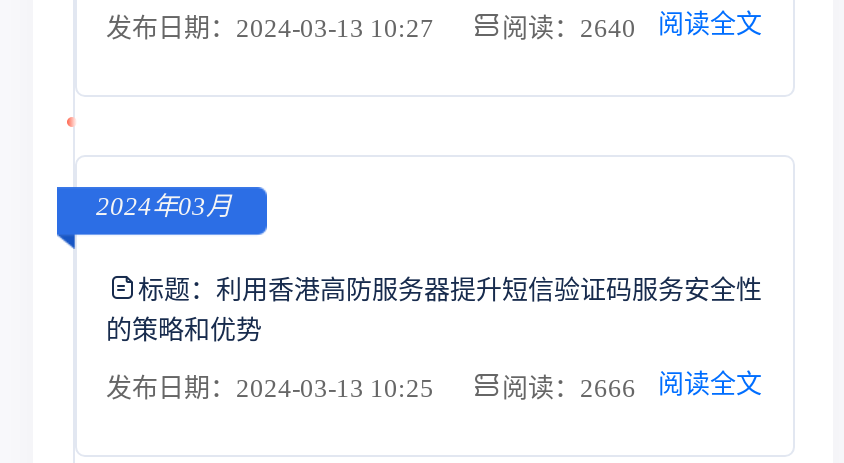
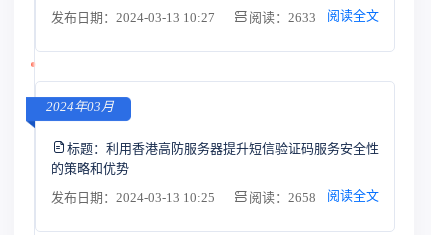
[502,9,762,43] 阅读：2640 阅读全文 -> [248,8,378,25] 阅读：2633 阅读全文
[502,369,762,403] 阅读：2666 阅读全文 -> [248,188,378,205] 阅读：2658 阅读全文

